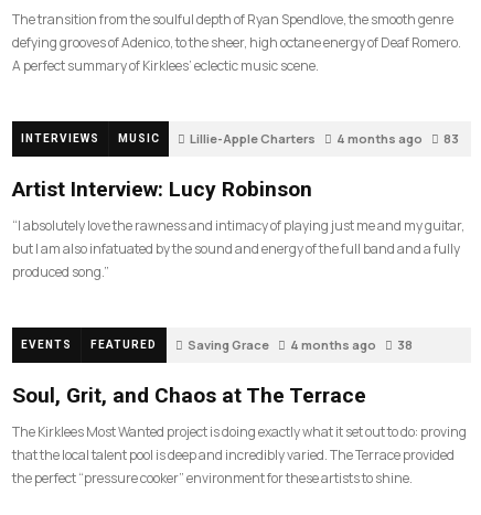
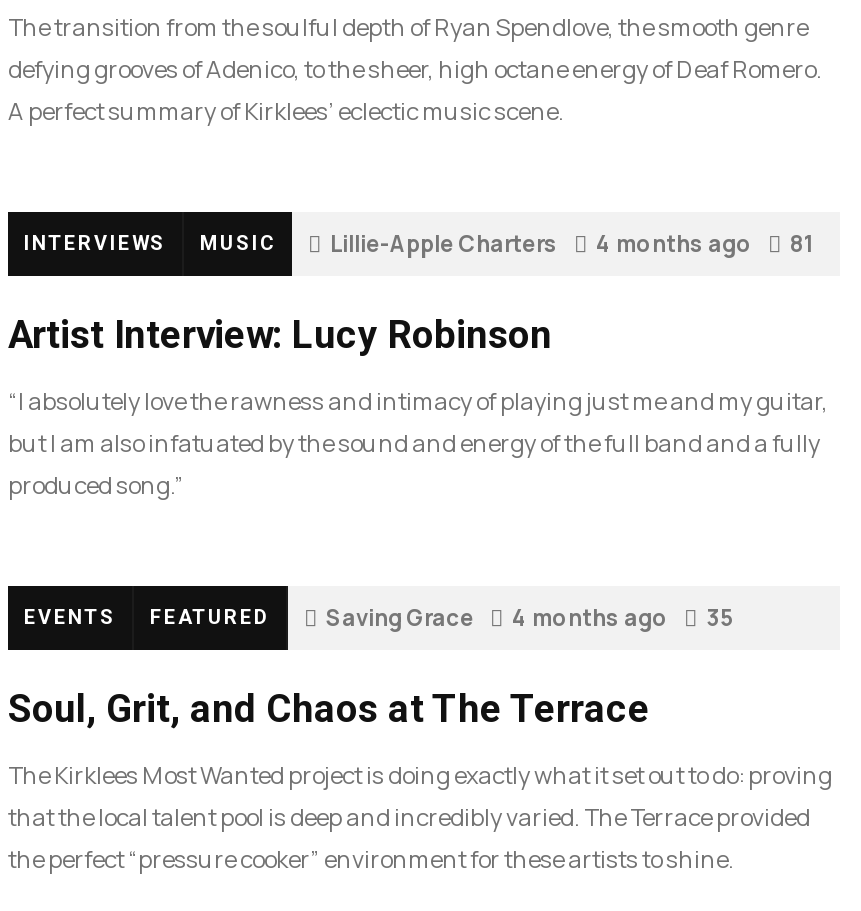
[190,130,459,147] Lillie-Apple Charters 4 months ago 83 -> [330,228,812,258] Lillie-Apple Charters 4 months ago 81
[188,336,413,353] Saving Grace 4 months ago 38 -> [326,602,734,632] Saving Grace 4 months ago 35

